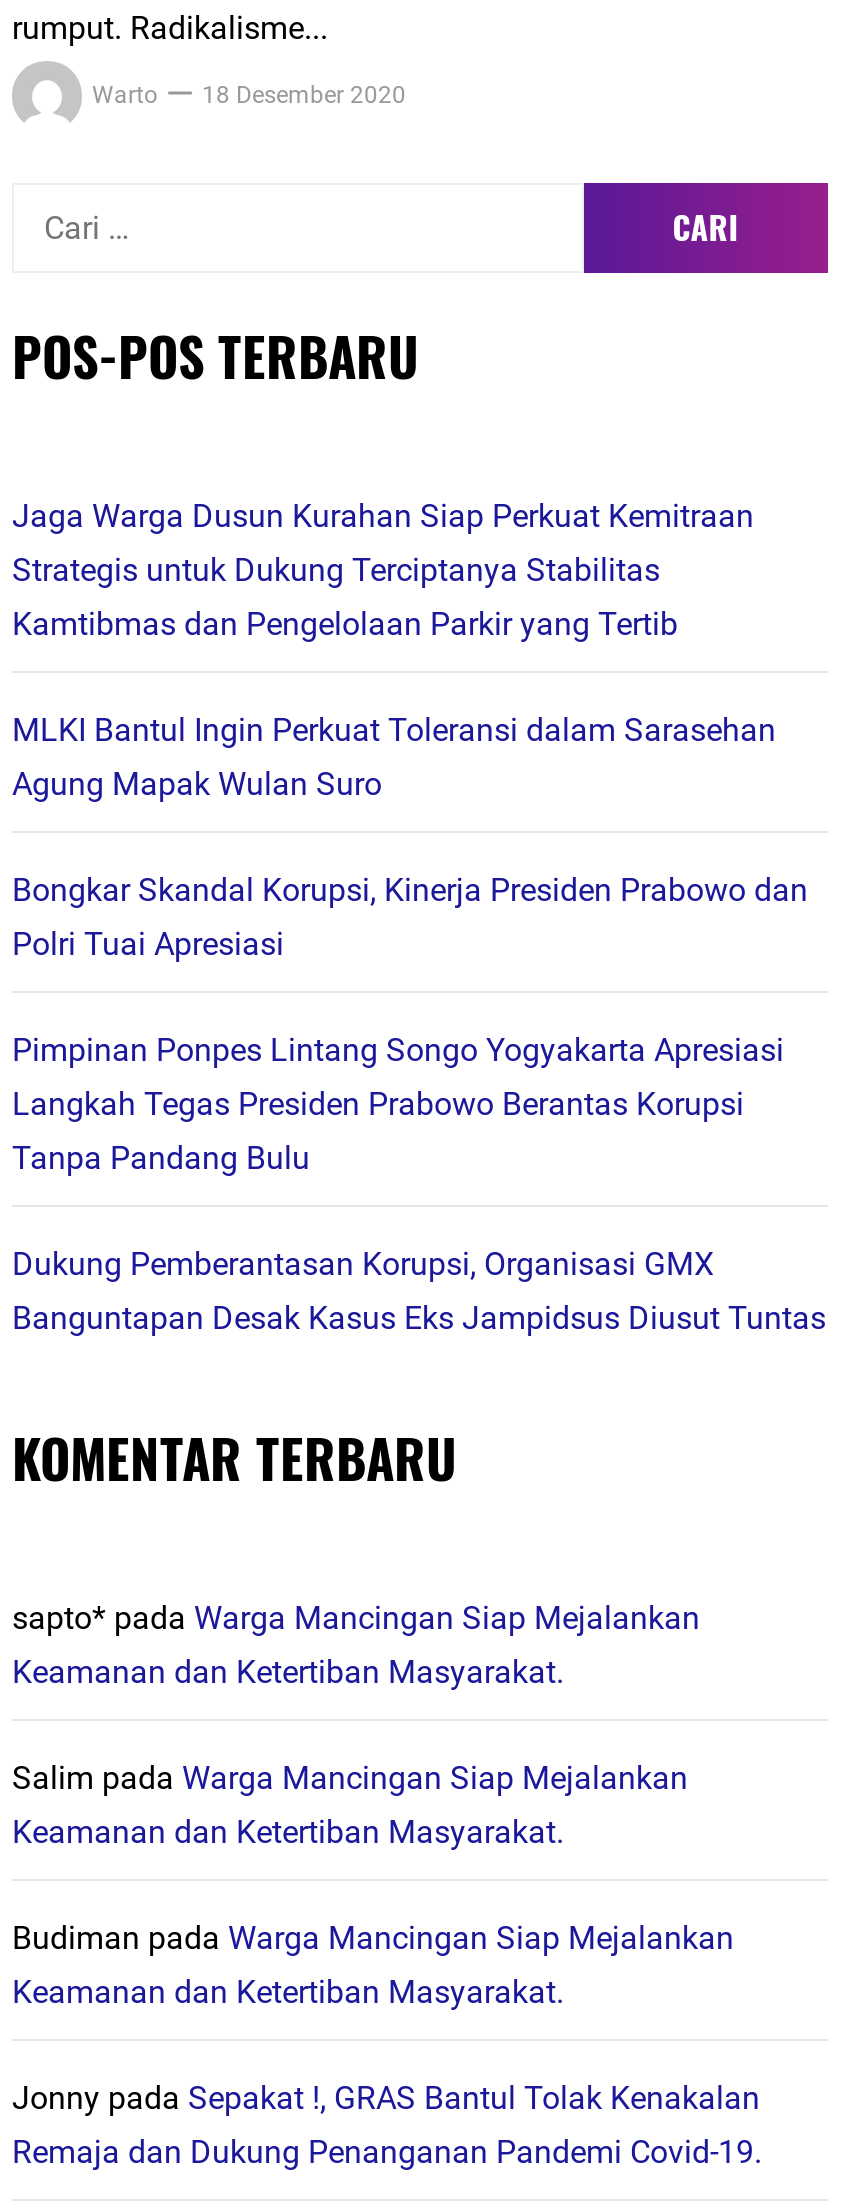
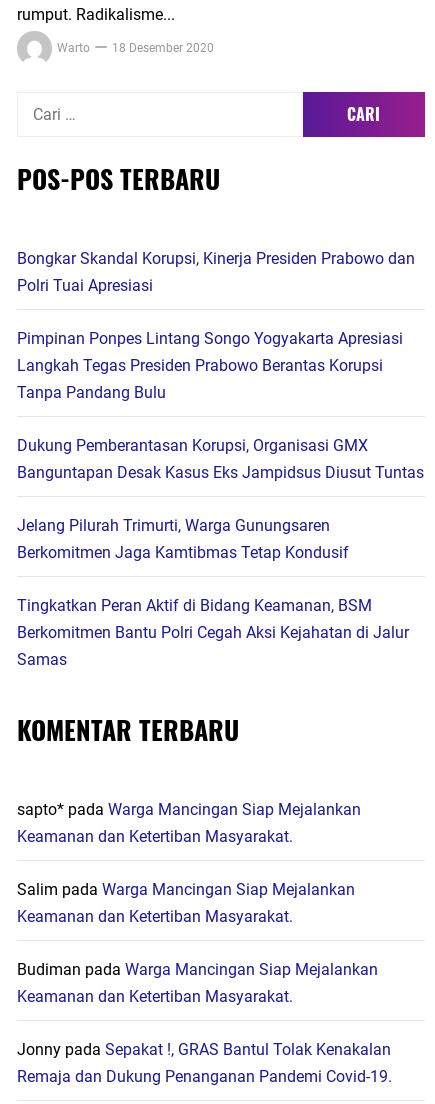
[12,498,776,804] Jaga Warga Dusun Kurahan Siap Perkuat Kemitraan | Strategis untuk Dukung Terciptanya Stabilitas | Kamtibmas dan Pengelolaan Parkir yang Tertib | MLKI Bantul Ingin Perkuat Toleransi dalam Sarasehan | Agung Mapak Wulan Suro -> none
moved [12,872,826,1338] -> [17,249,424,482]: Bongkar Skandal Korupsi, Kinerja Presiden Prabowo dan | Polri Tuai Apresiasi | Pimpinan Ponpes Lintang Songo Yogyakarta Apresiasi | Langkah Tegas Presiden Prabowo Berantas Korupsi | Tanpa Pandang Bulu | Dukung Pemberantasan Korupsi, Organisasi GMX | Banguntapan Desak Kasus Eks Jampidsus Diusut Tuntas
none -> [17,516,409,669] Jelang Pilurah Trimurti, Warga Gunungsaren | Berkomitmen Jaga Kamtibmas Tetap Kondusif | Tingkatkan Peran Aktif di Bidang Keamanan, BSM | Berkomitmen Bantu Polri Cegah Aksi Kejahatan di Jalur | Samas

